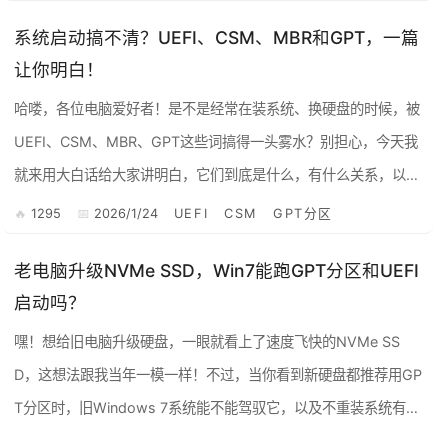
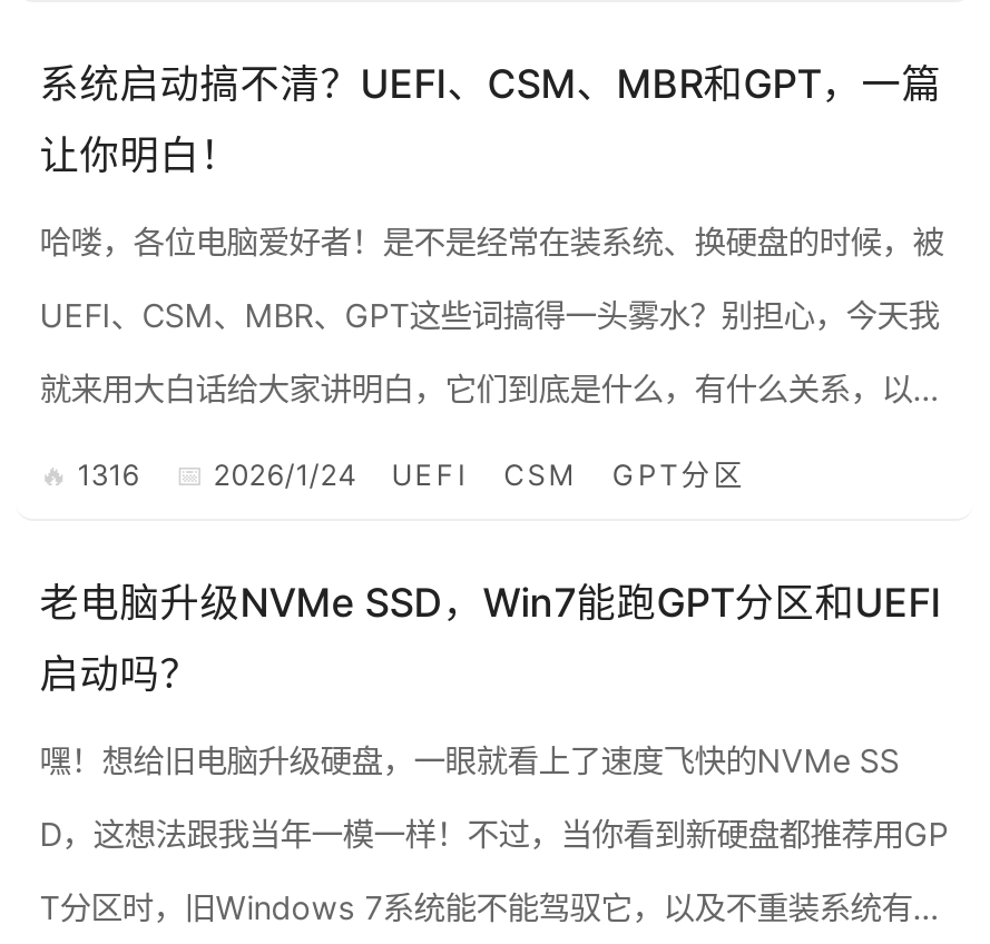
[31,206,61,221] 1295 -> [77,458,140,491] 1316

